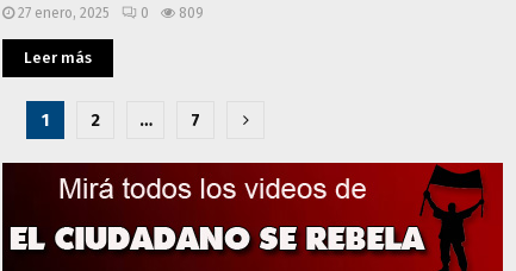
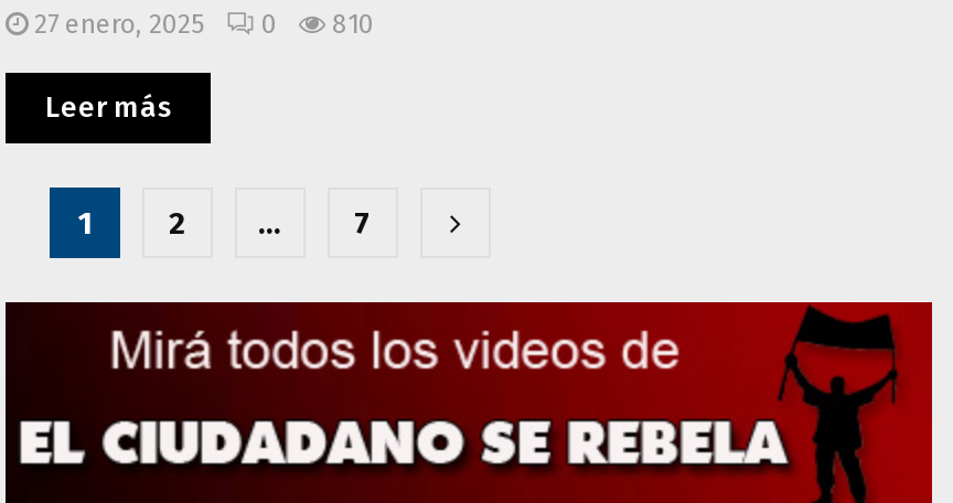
[18,5,204,22] 27 enero, 2025 0 809 -> [34,9,374,40] 27 enero, 2025 0 810

